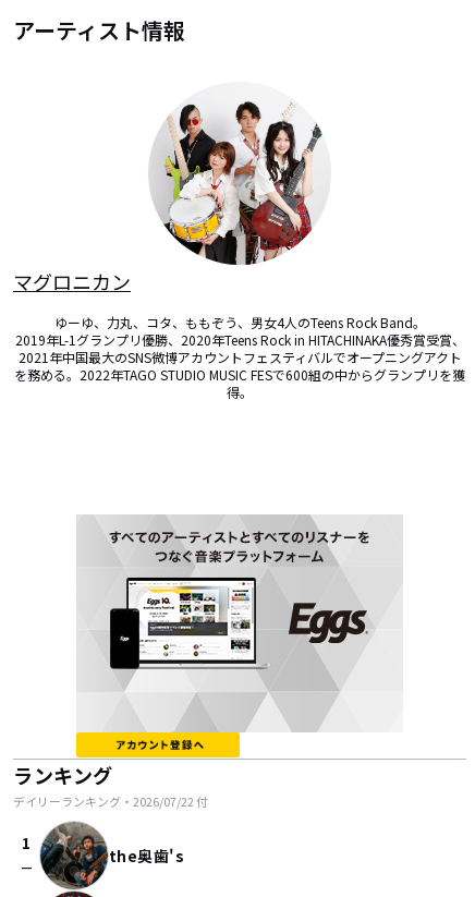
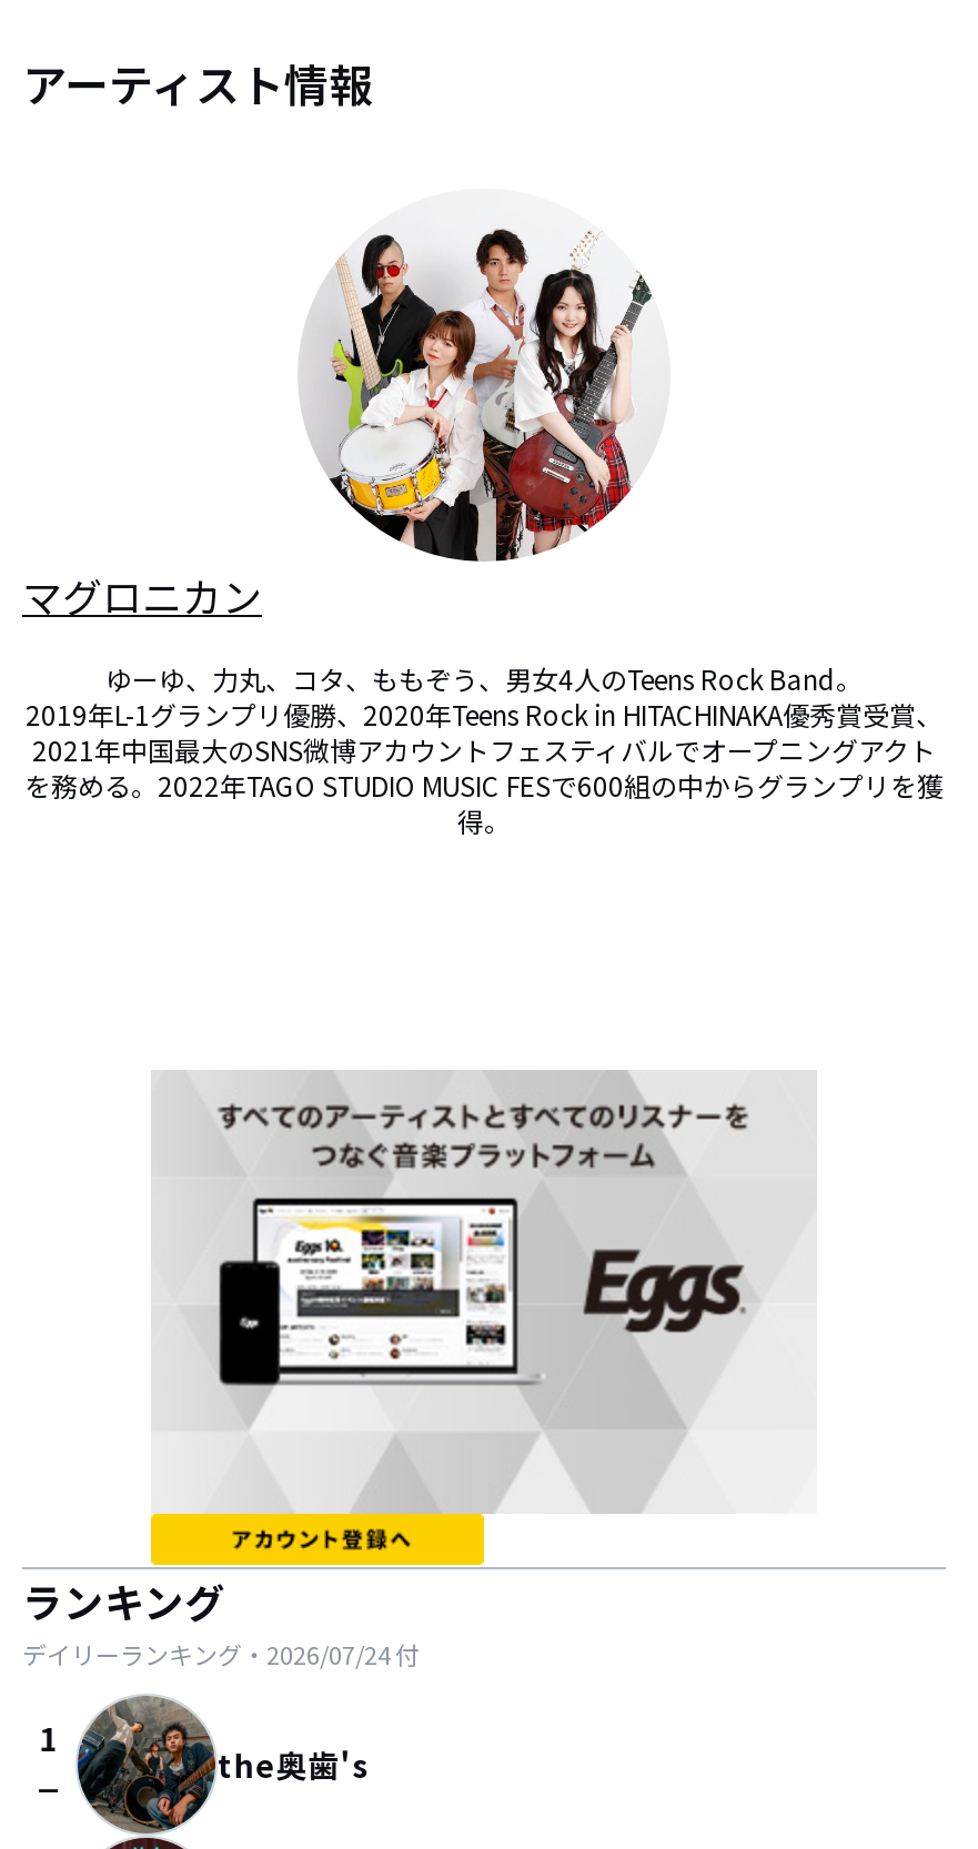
[13,792,208,810] デイリーランキング・2026/07/22付 -> [22,1636,420,1671] デイリーランキング・2026/07/24付

